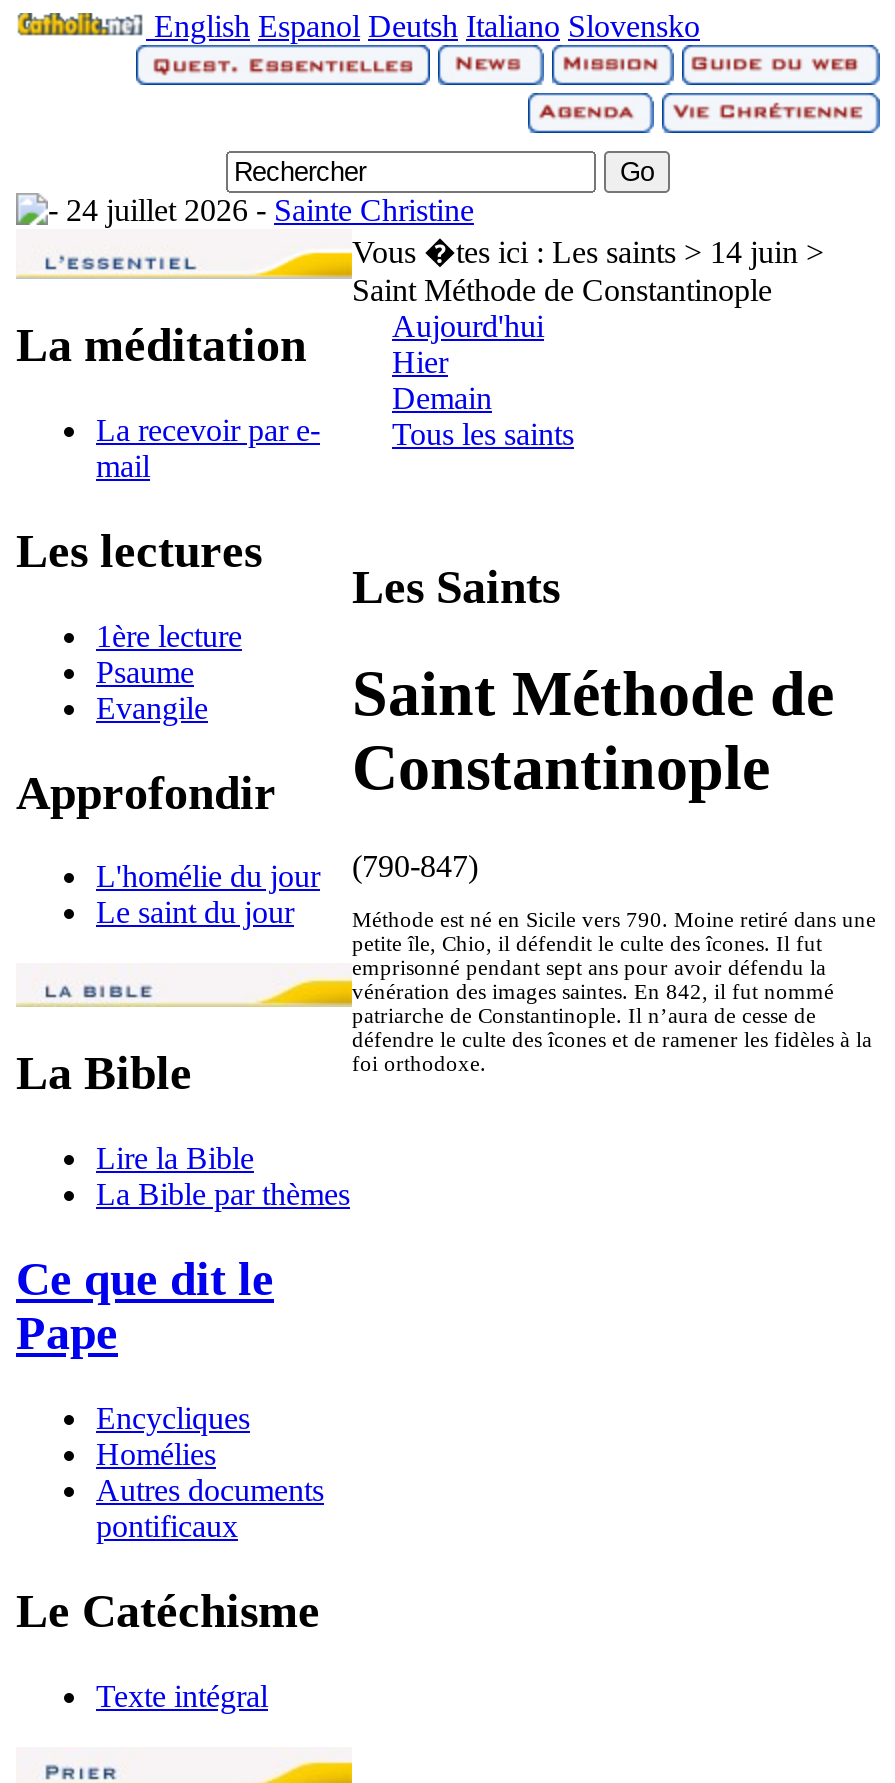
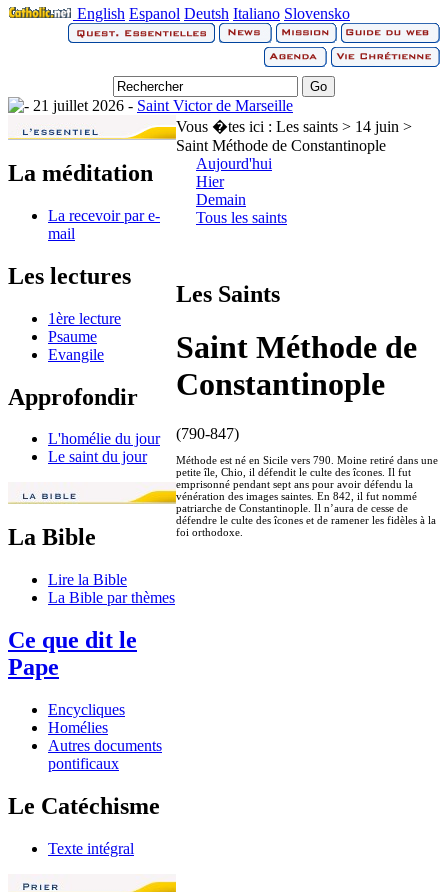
[58,193,474,227] 24 juillet 2026 -Sainte Christine -> [29,97,293,114] 21 juillet 2026 -Saint Victor de Marseille

